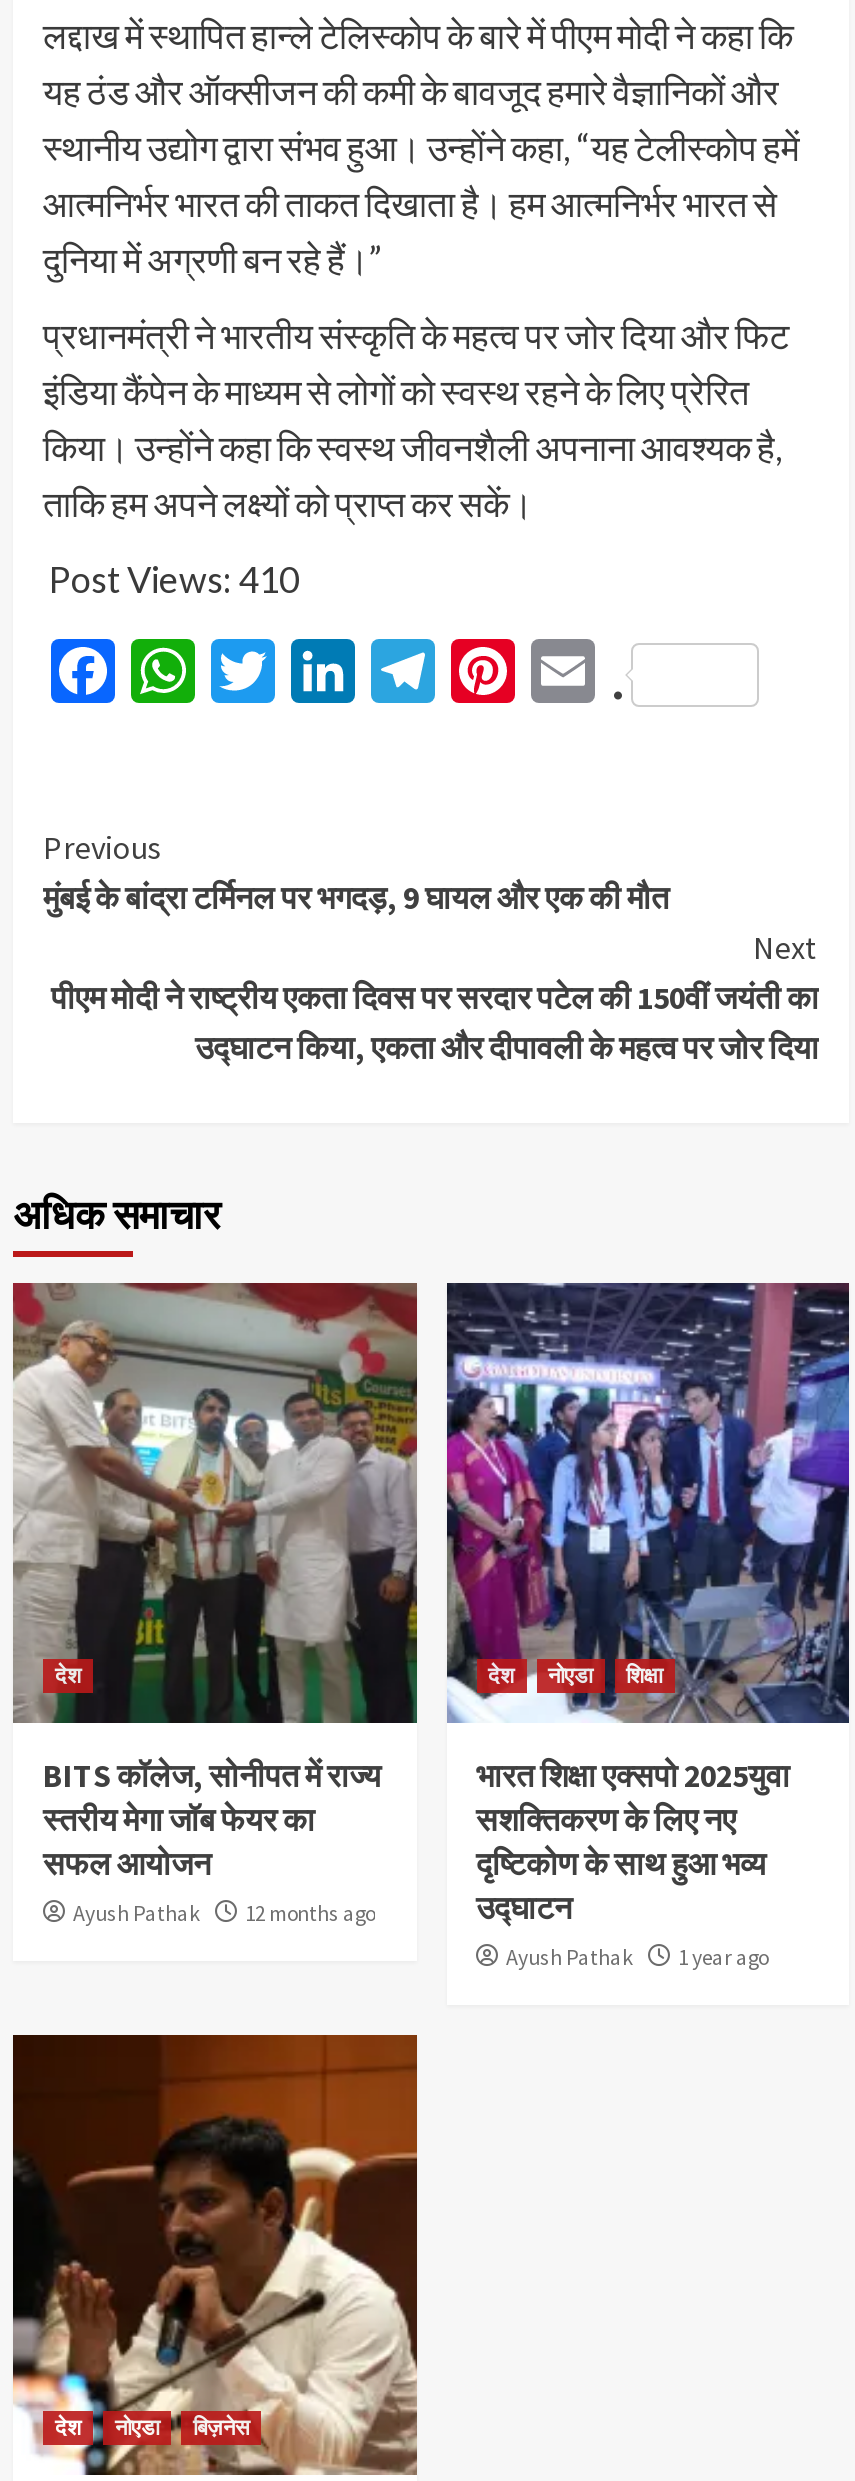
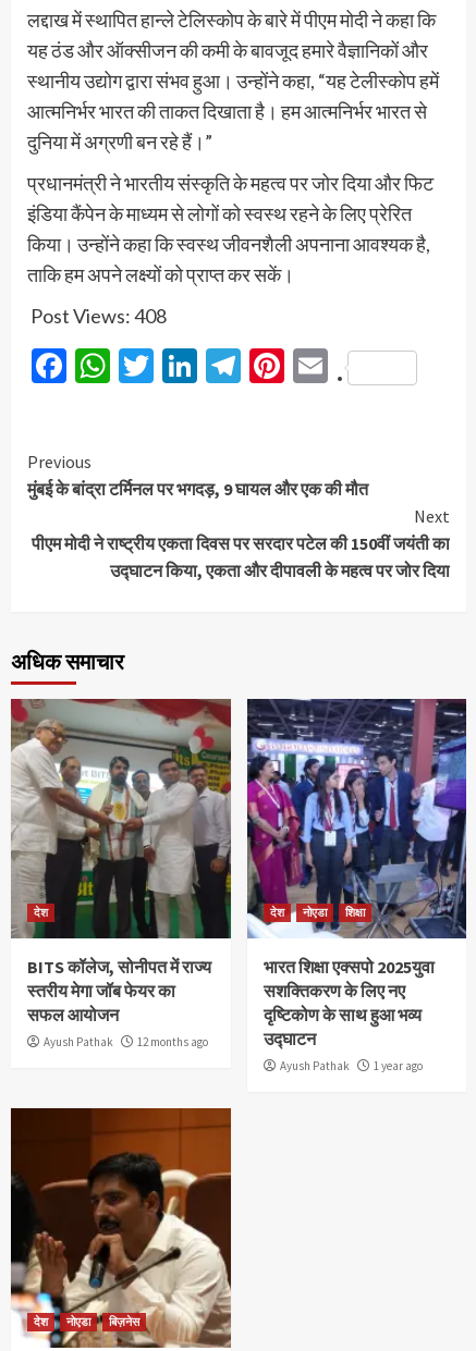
[49,557,299,601] Post Views: 410 -> [30,304,167,328] Post Views: 408

